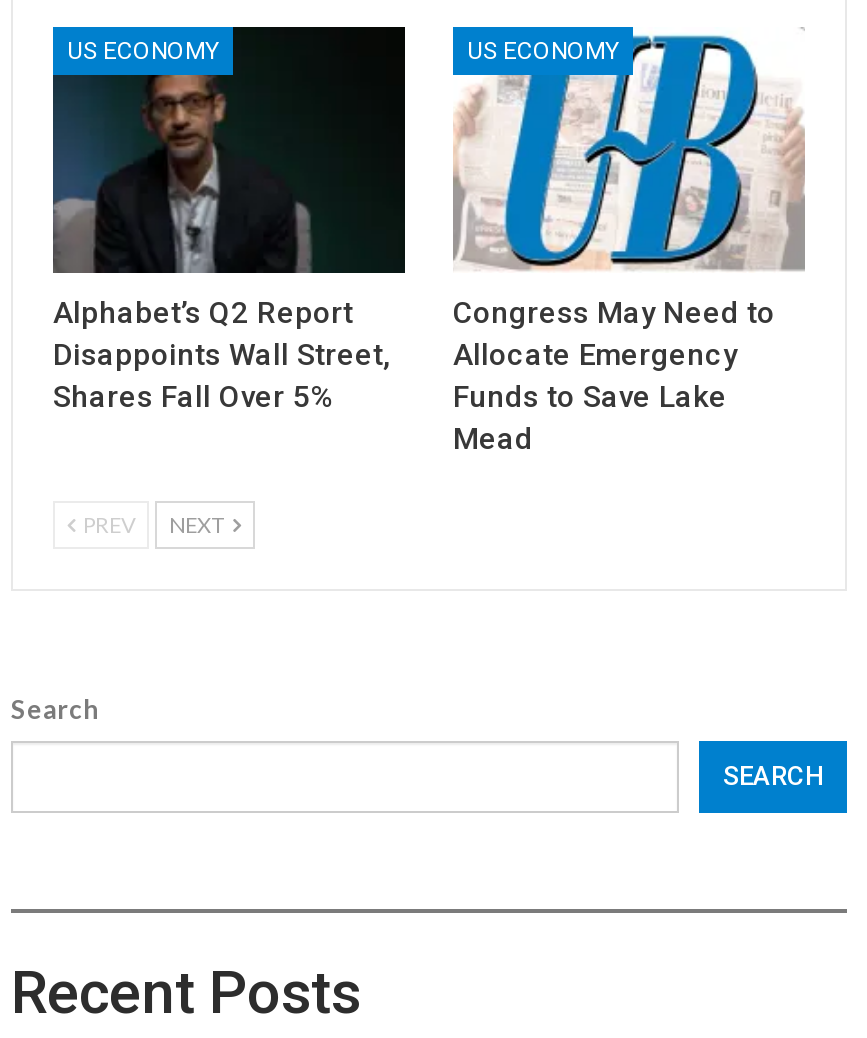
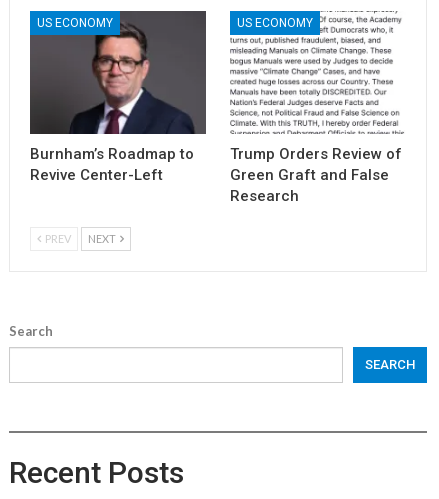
[53,29,403,414] [image] | Alphabet’s Q2 Report | Disappoints Wall Street, | Shares Fall Over 5% -> [30,11,206,184] [image] | Burnham’s Roadmap to | Revive Center-Left
[453,27,807,456] [image] | Congress May Need to | Allocate Emergency | Funds to Save Lake | Mead -> [230,10,406,205] [image] | Trump Orders Review of | Green Graft and False | Research

